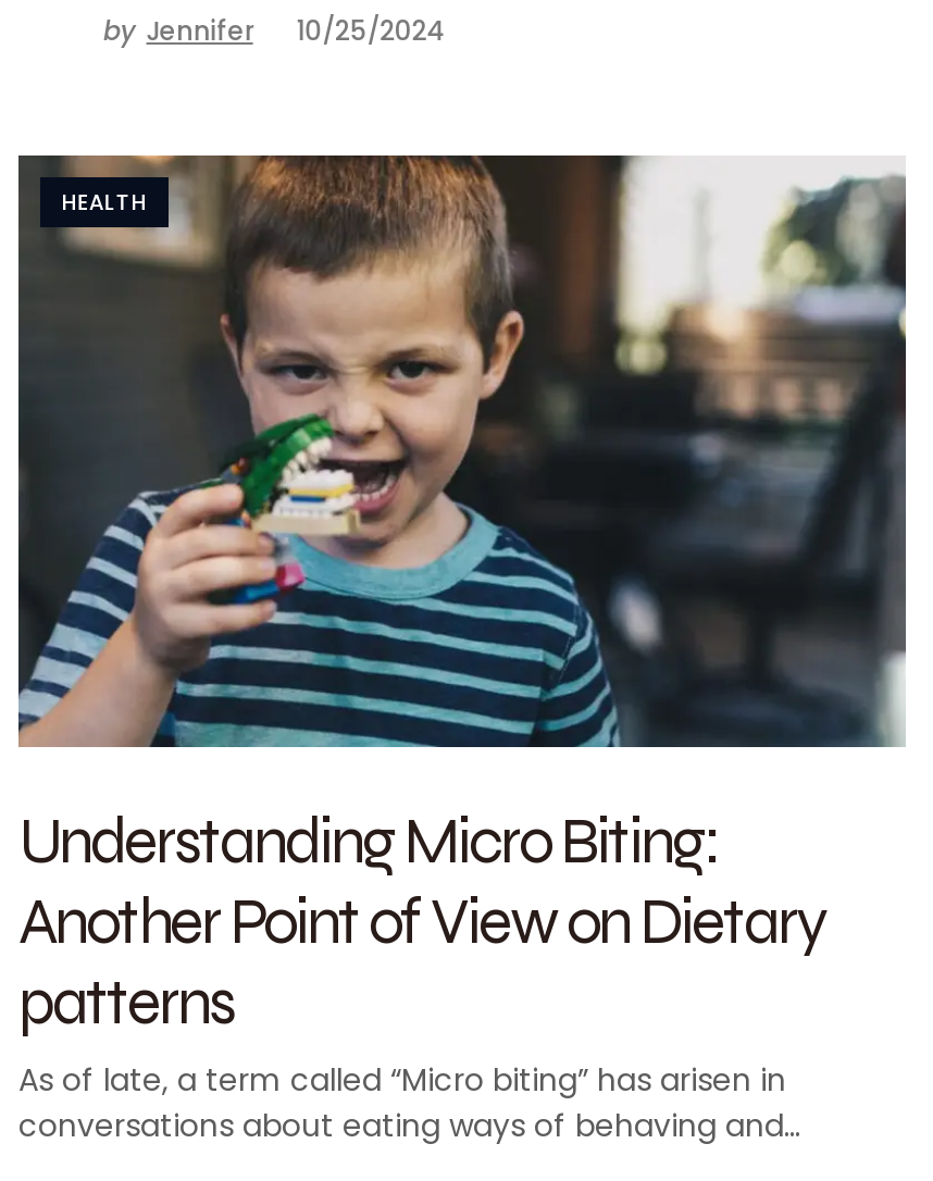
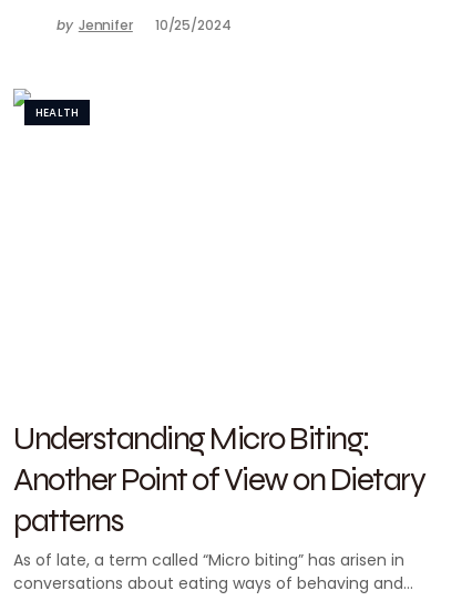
[16,153,908,749] [image] -> none

